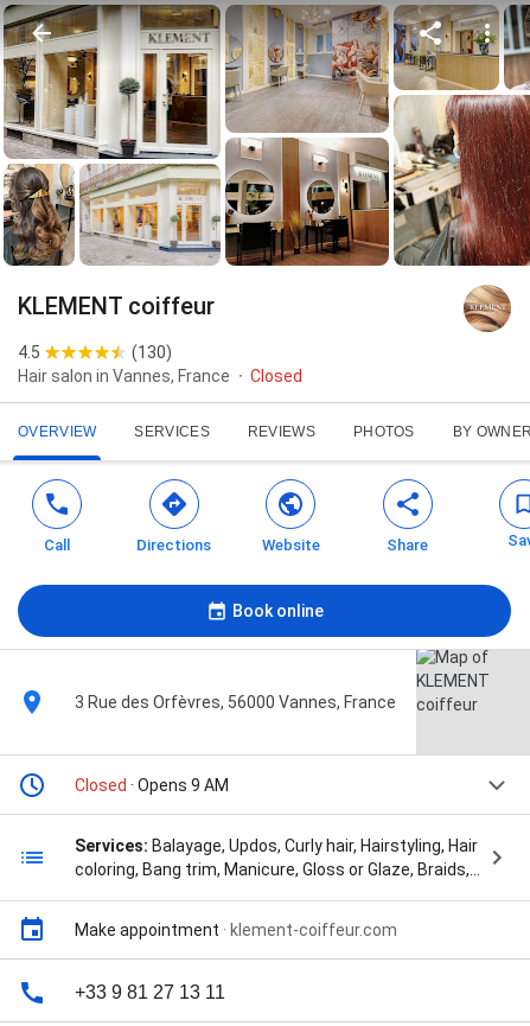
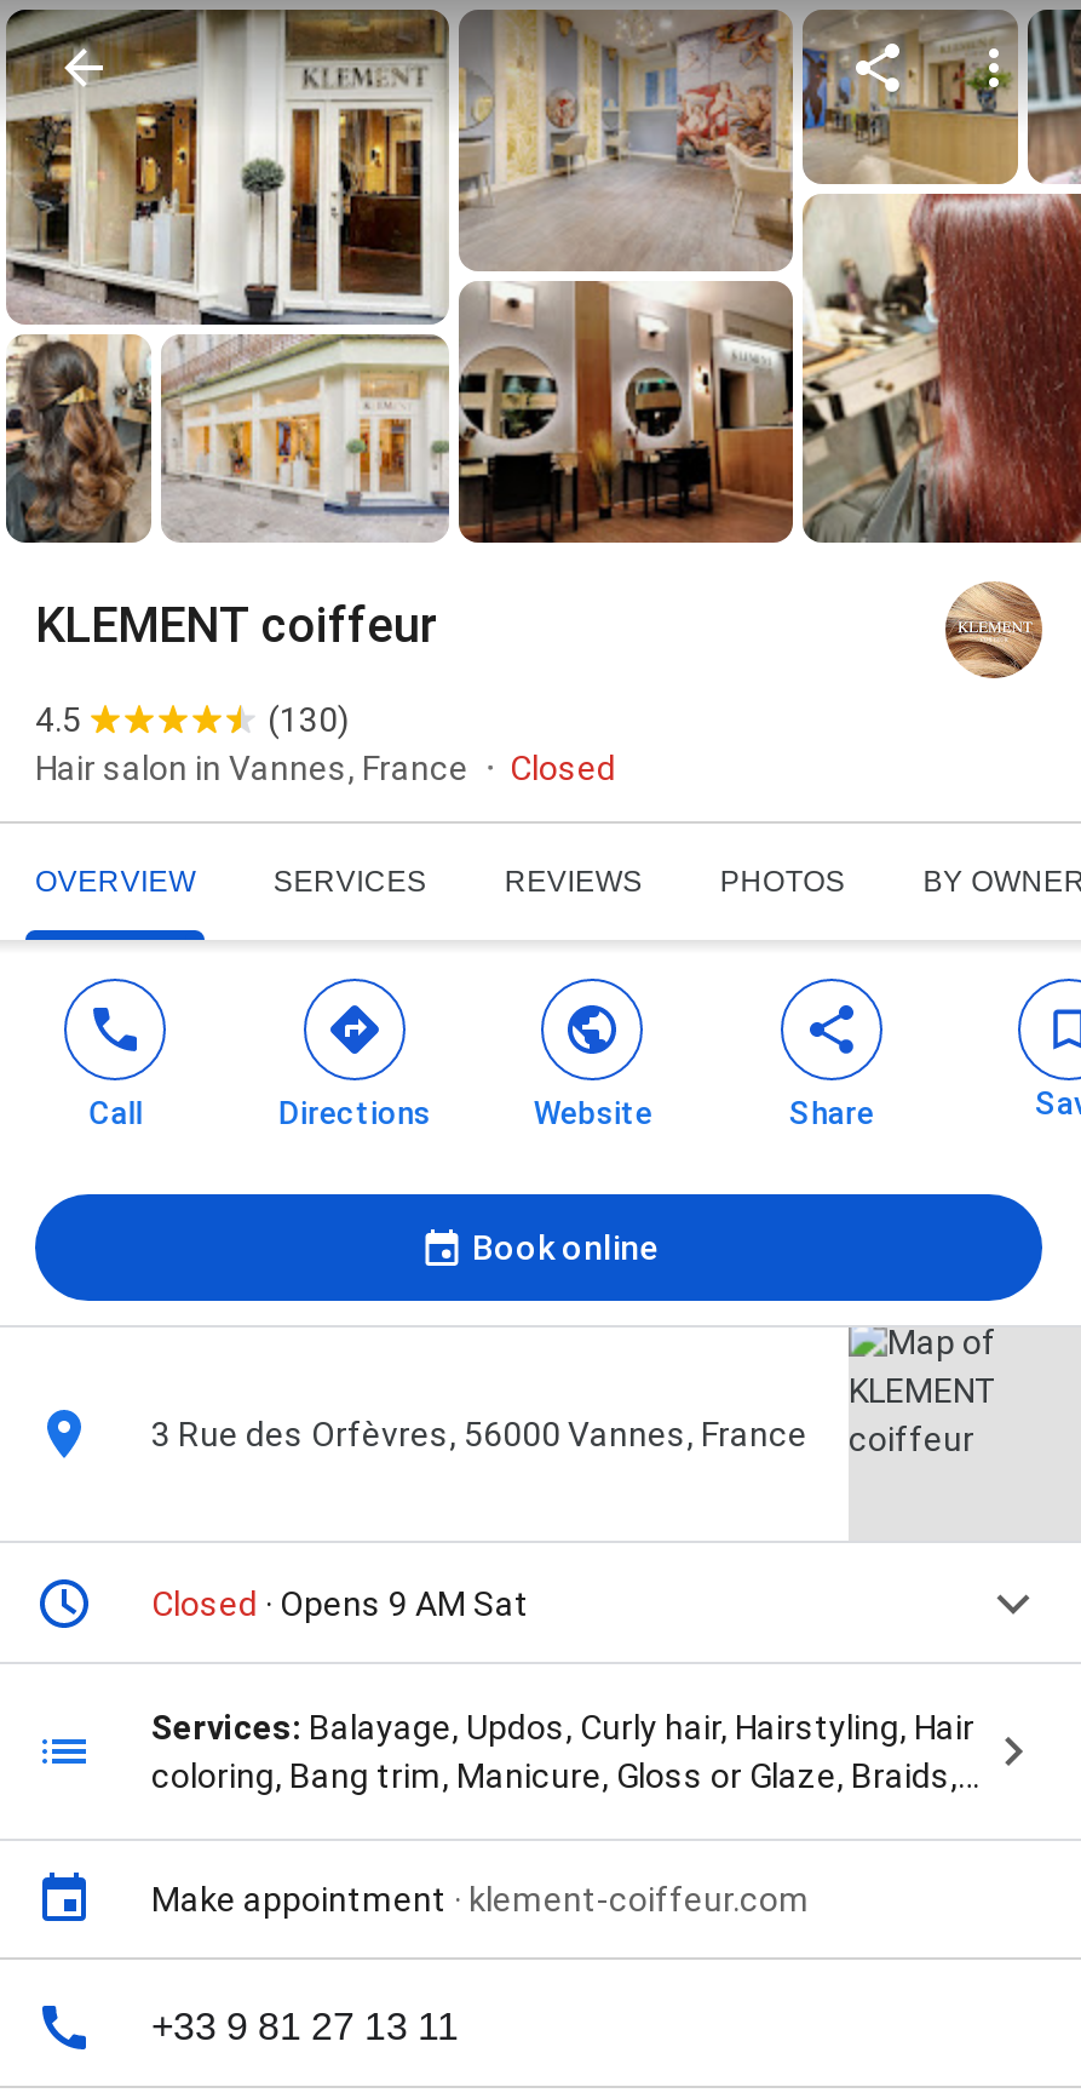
[75,776,229,795] Closed · Opens 9 AM -> [151,1585,529,1624] Closed · Opens 9 AM Sat

